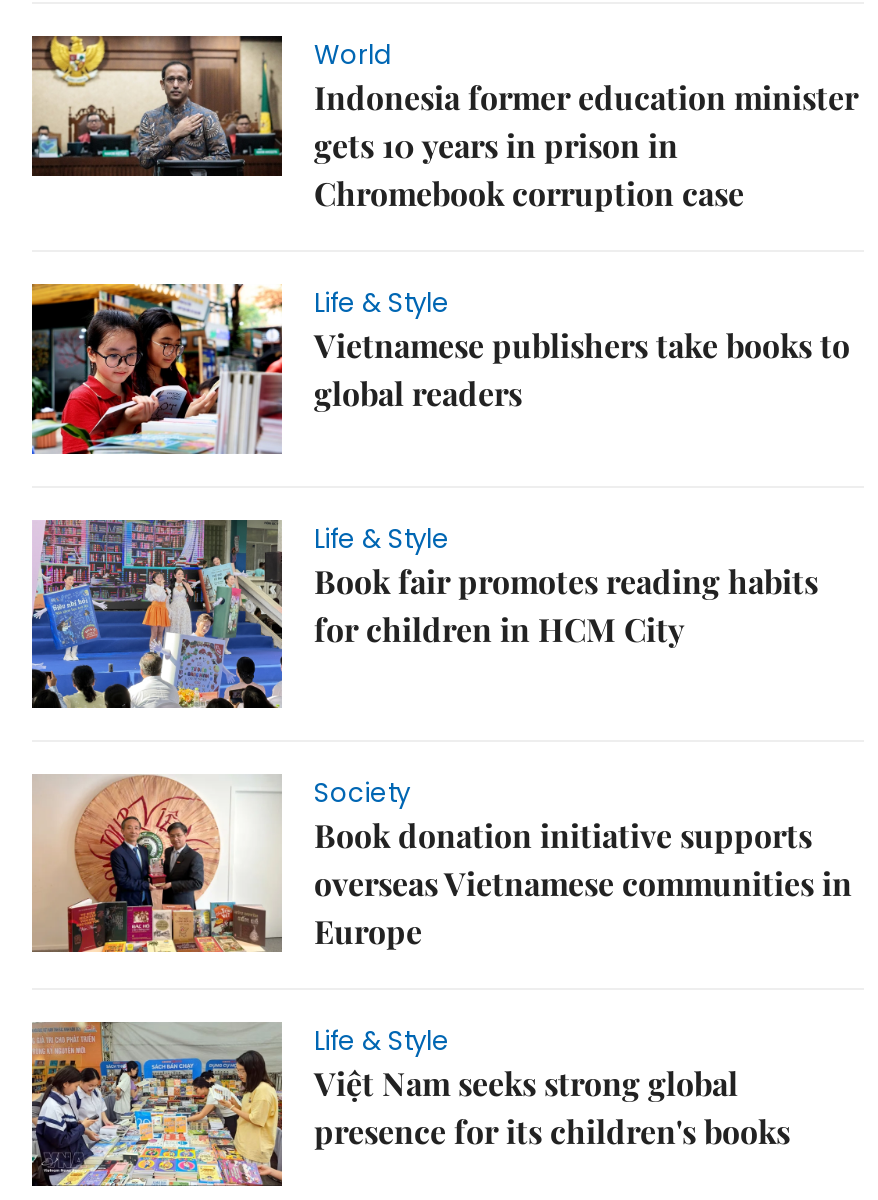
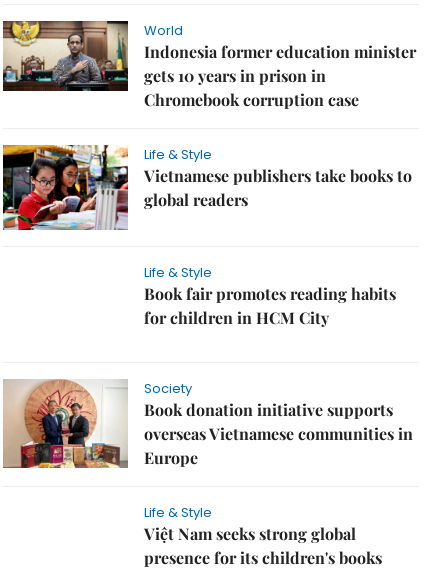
[30,518,284,712] [image] -> none
[30,1020,284,1190] [image] -> none

